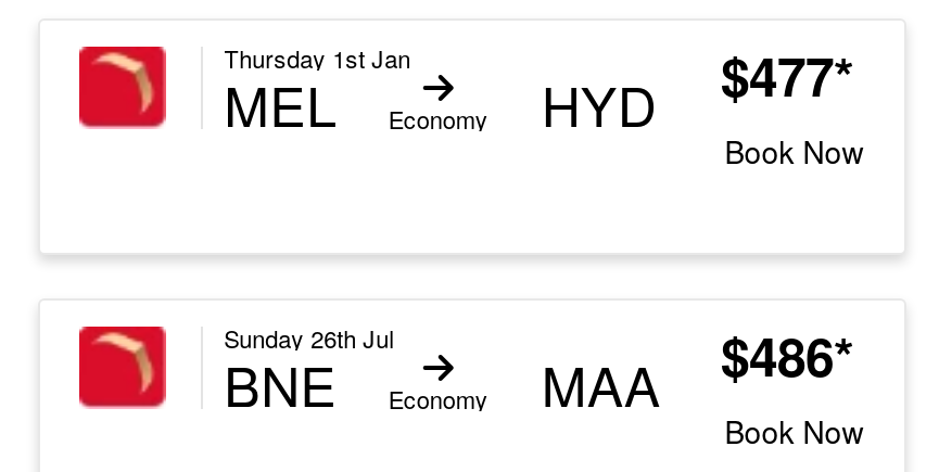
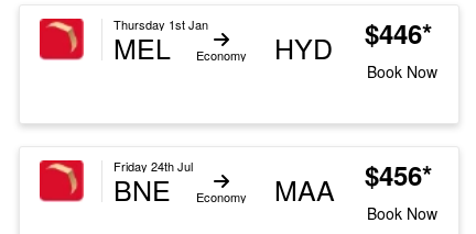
[721,38,853,111] $477* -> [365,14,432,51] $446*
[224,320,393,354] Sunday 26th Jul -> [113,157,192,174] Friday 24th Jul
[224,317,853,422] BNE Economy MAA $486* -> [113,156,432,209] BNE Economy MAA $456*

